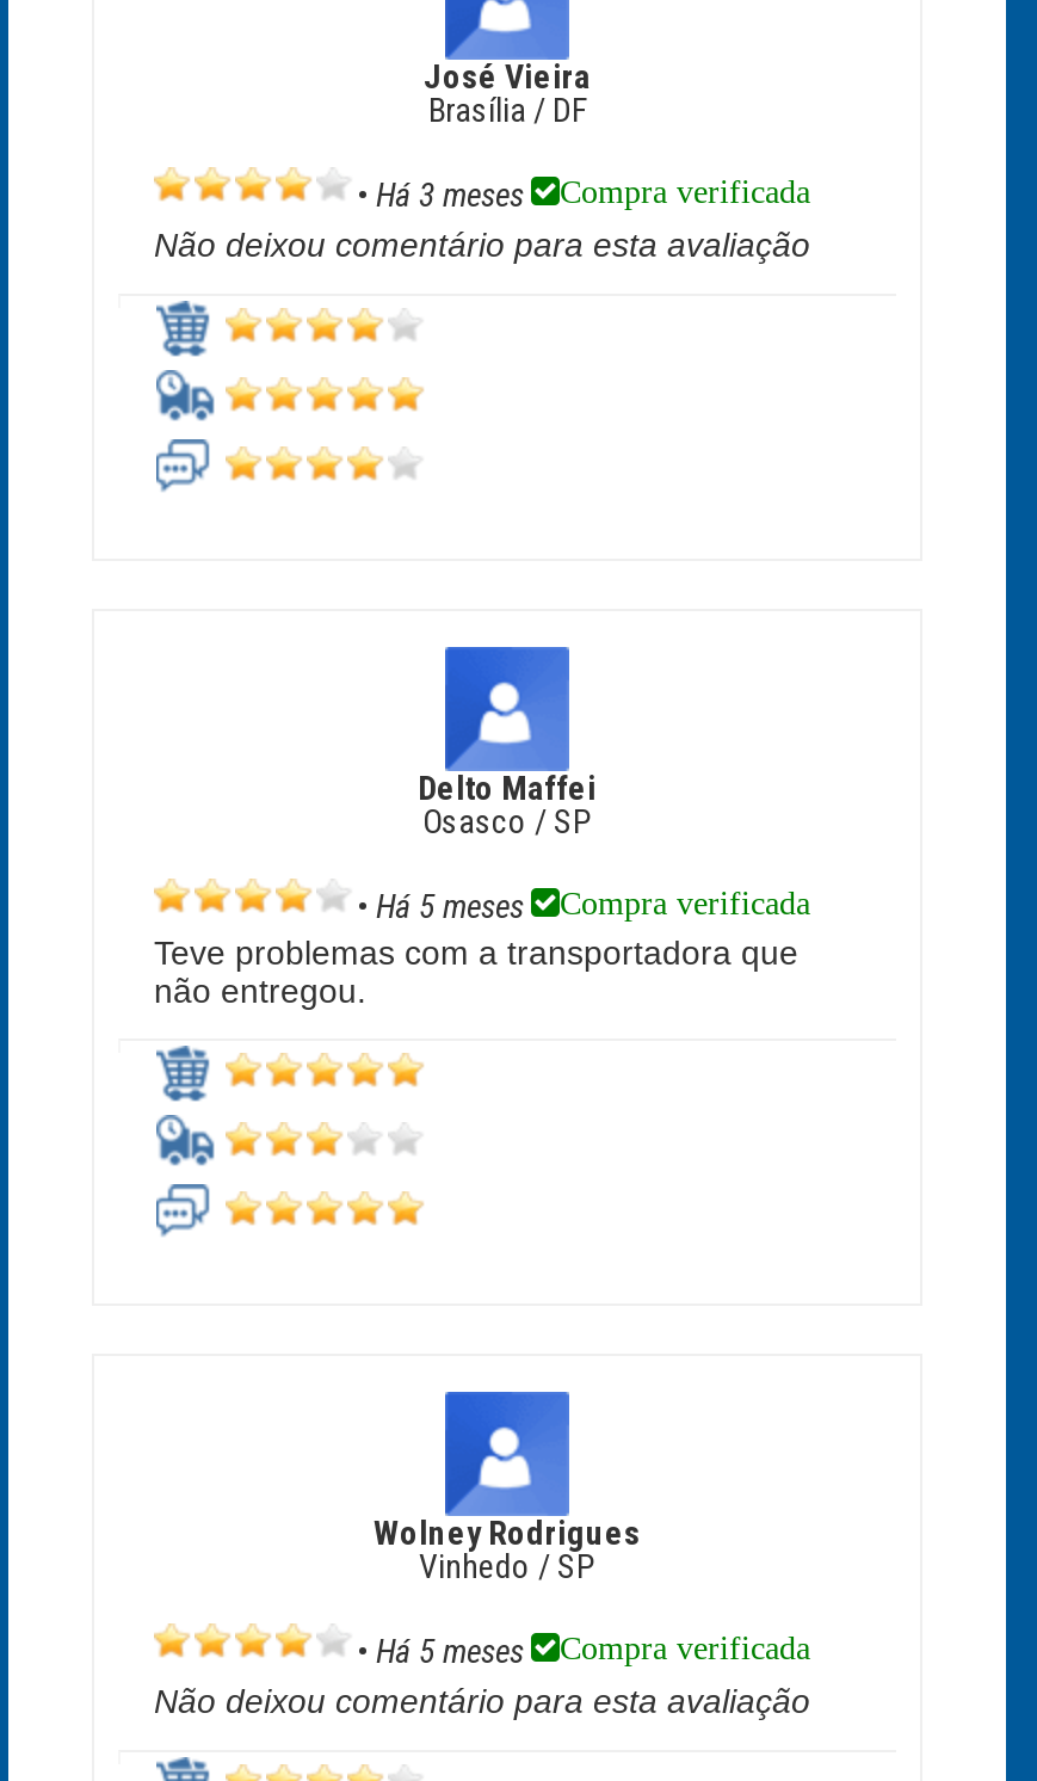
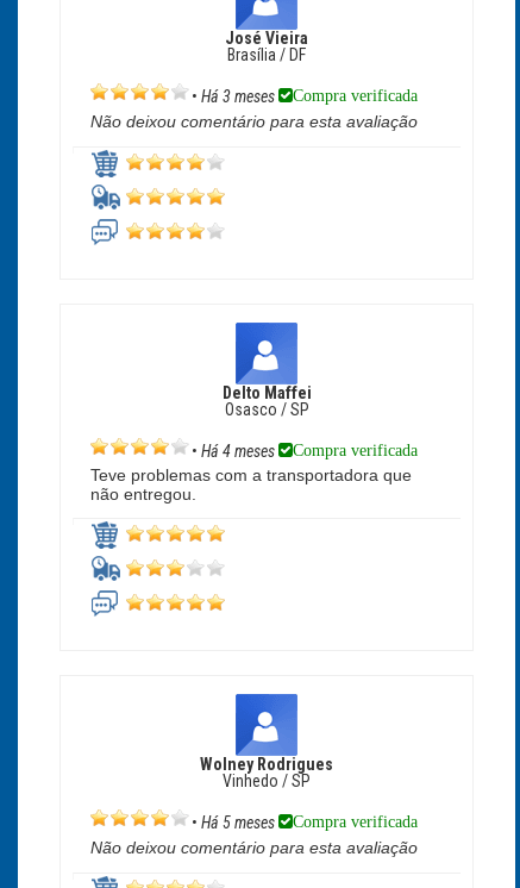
[357,886,810,925] • Há 5 meses Compra verificada -> [192,442,418,461] • Há 4 meses Compra verificada

